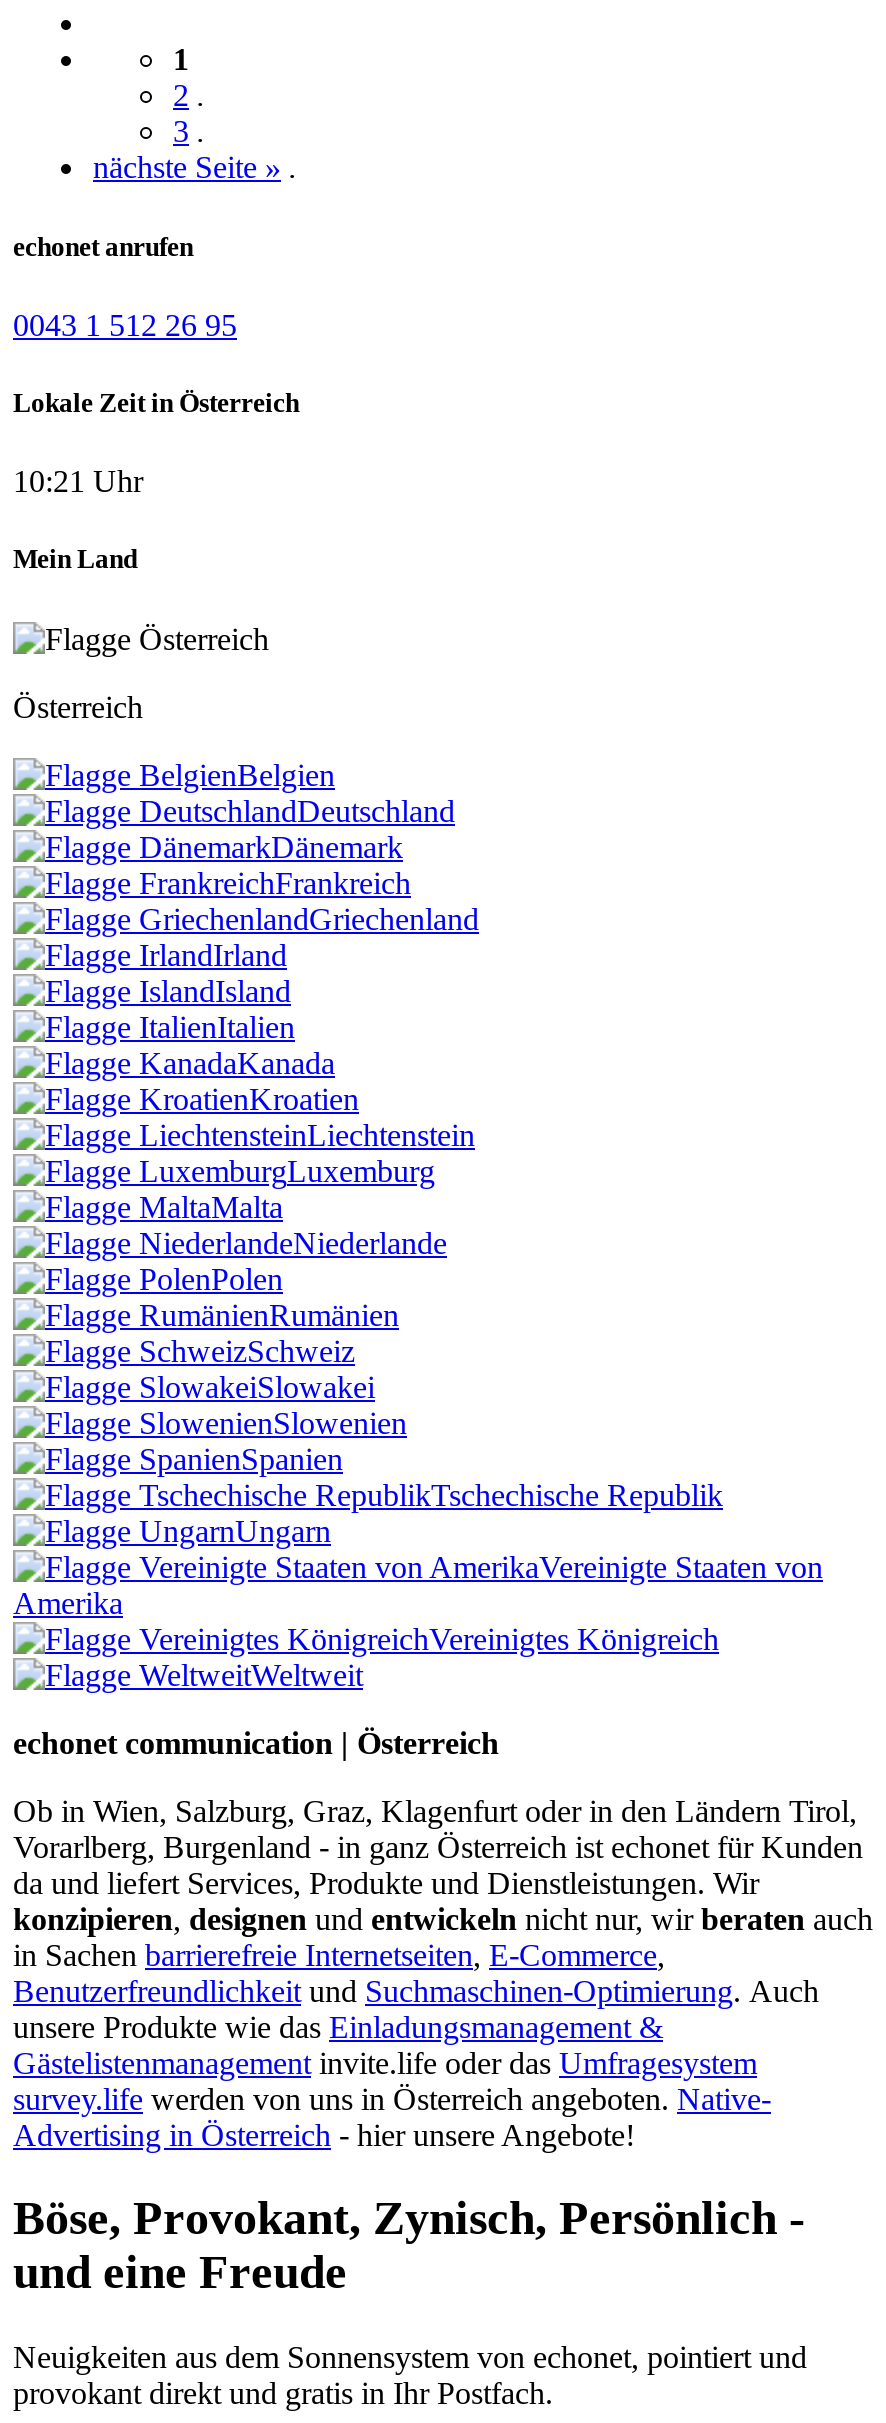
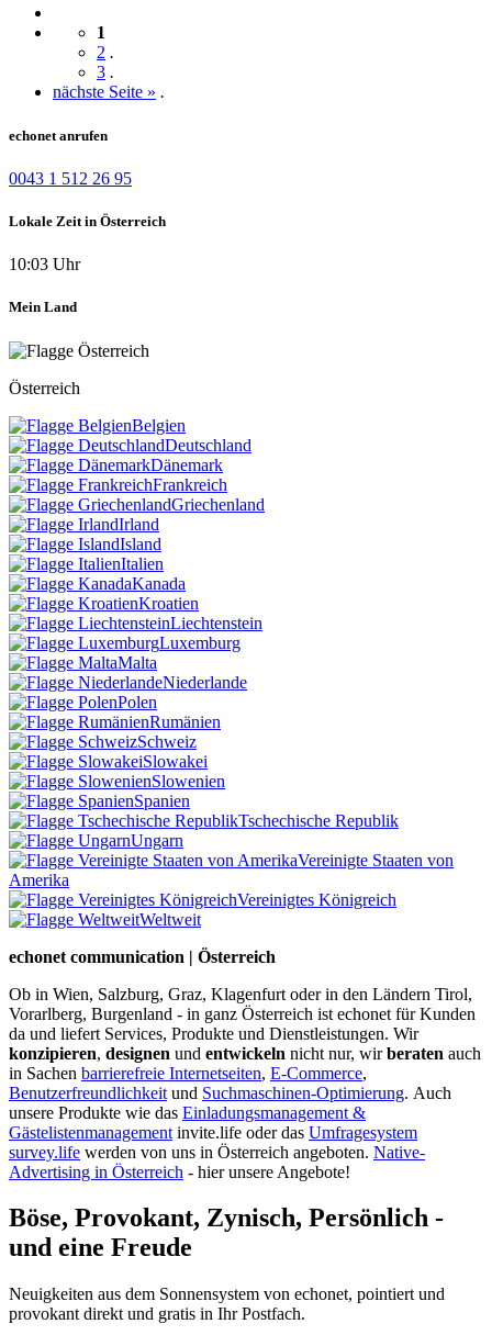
[13,464,143,498] 10:21 Uhr -> [9,255,80,274] 10:03 Uhr

